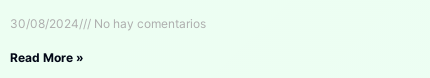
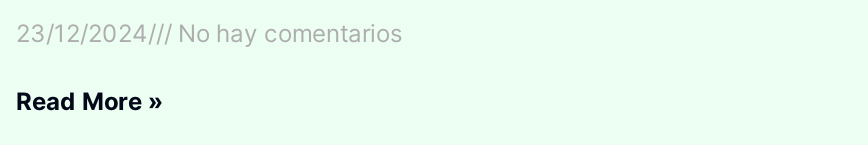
[10,16,206,31] 30/08/2024 No hay comentarios -> [16,17,402,47] 23/12/2024 No hay comentarios

